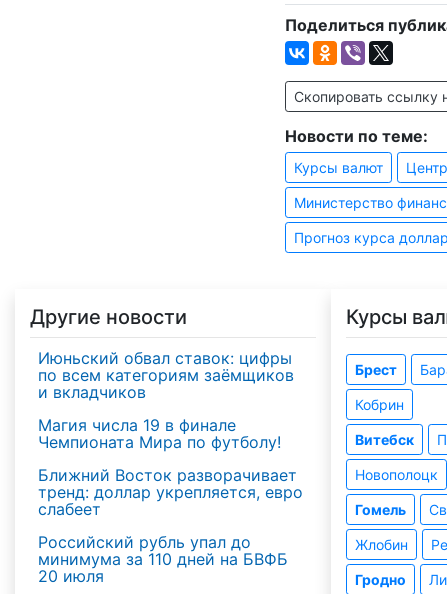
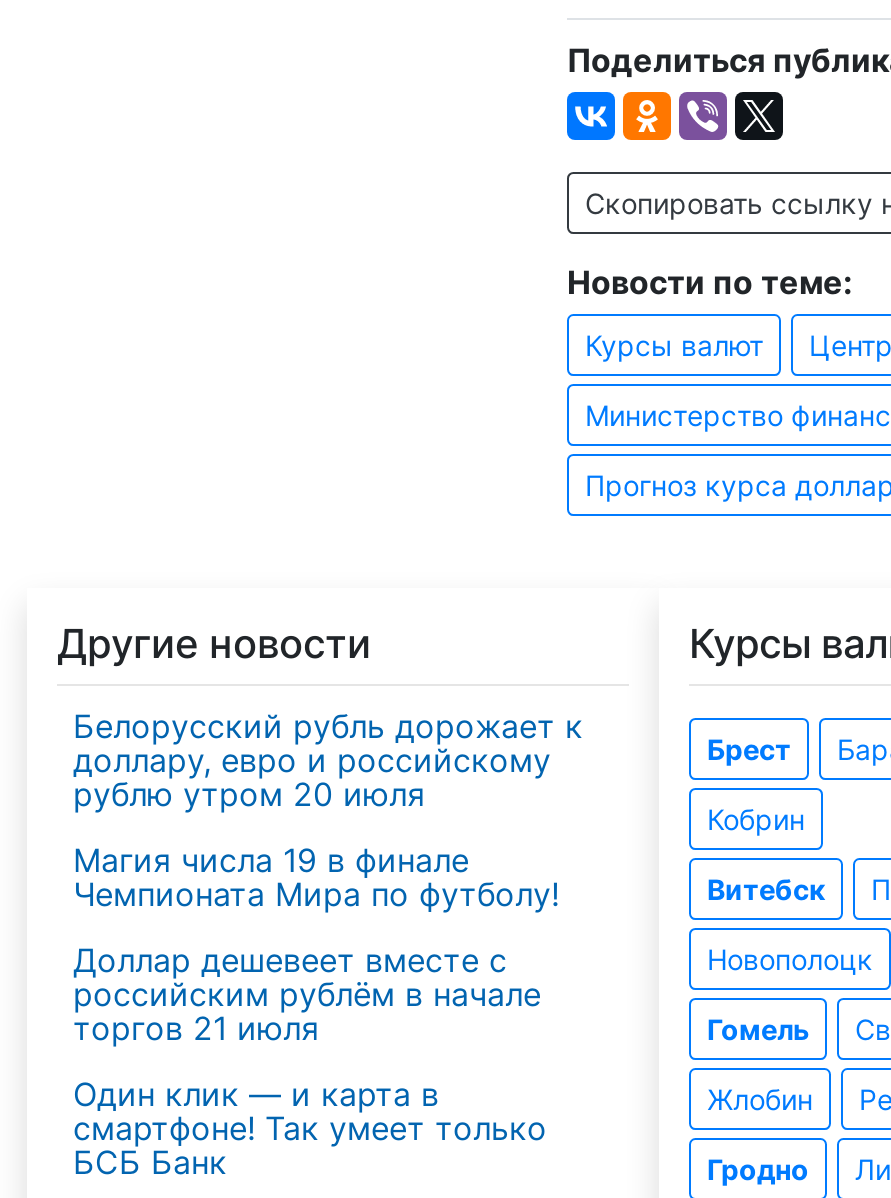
[38,348,294,402] Июньский обвал ставок: цифры | по всем категориям заёмщиков | и вкладчиков -> [73,706,583,814] Белорусский рубль дорожает к | доллару, евро и российскому | рублю утром 20 июля
[38,465,303,519] Ближний Восток разворачивает | тренд: доллар укрепляется, евро | слабеет -> [73,940,541,1048] Доллар дешевеет вместе с | российским рублём в начале | торгов 21 июля
[38,532,288,586] Российский рубль упал до | минимума за 110 дней на БВФБ | 20 июля -> [73,1074,547,1182] Один клик — и карта в | смартфоне! Так умеет только | БСБ Банк

